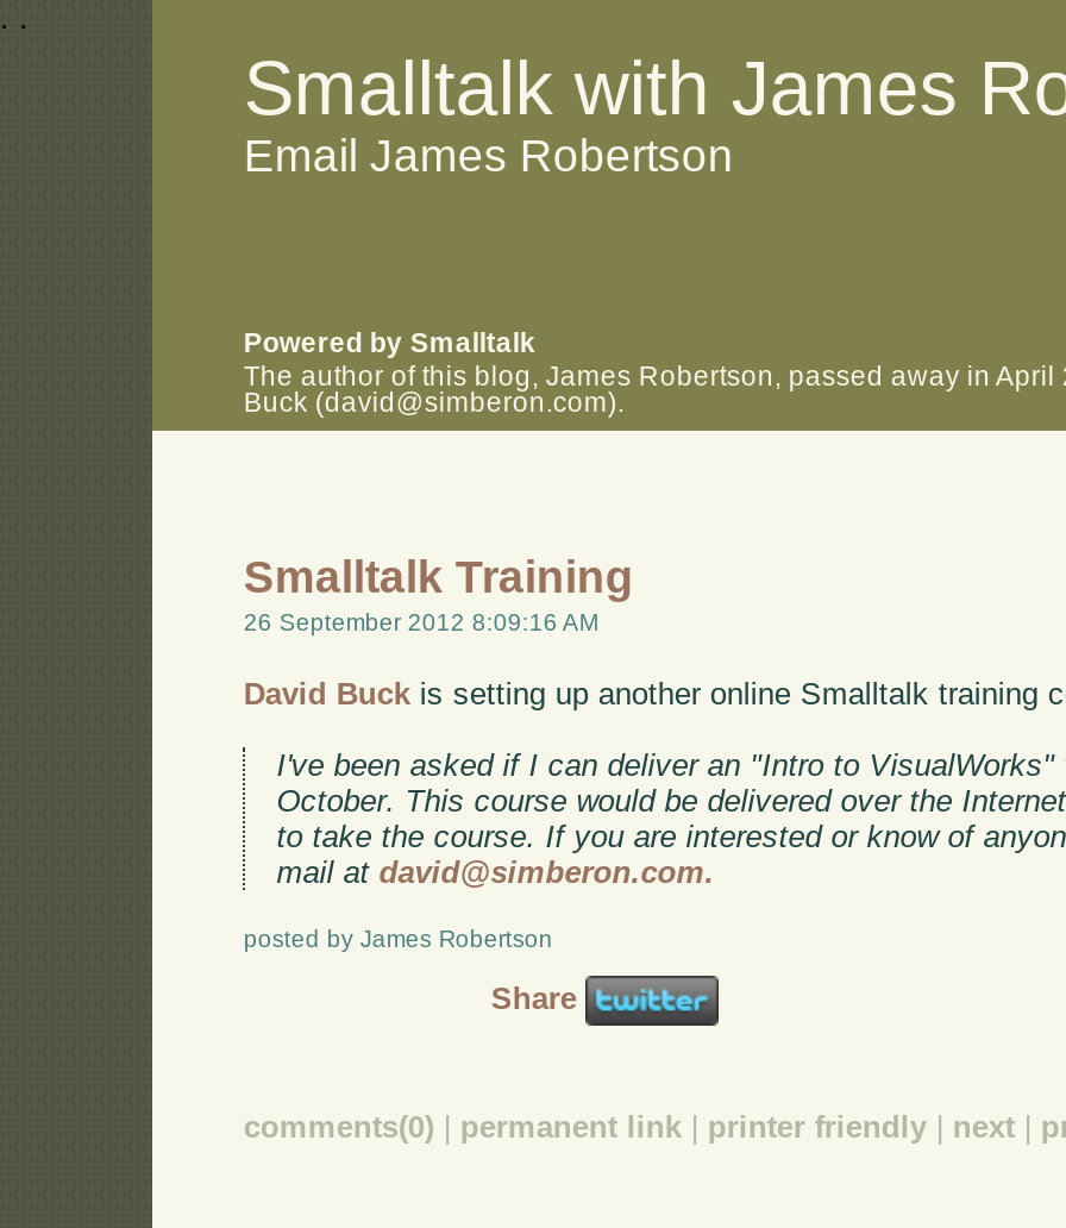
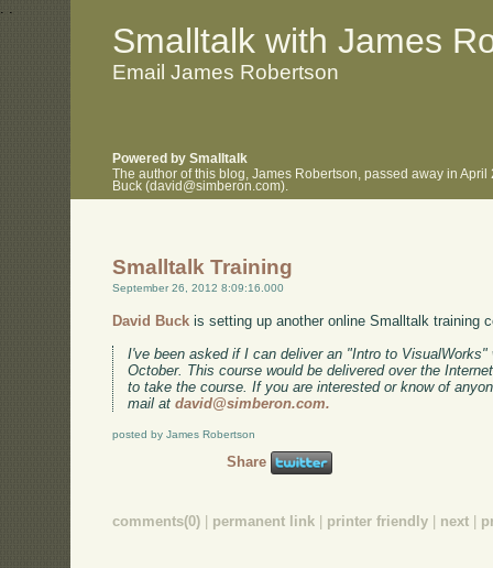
[244,610,598,636] 26 September 2012 8:09:16 AM -> [113,282,284,294] September 26, 2012 8:09:16.000

